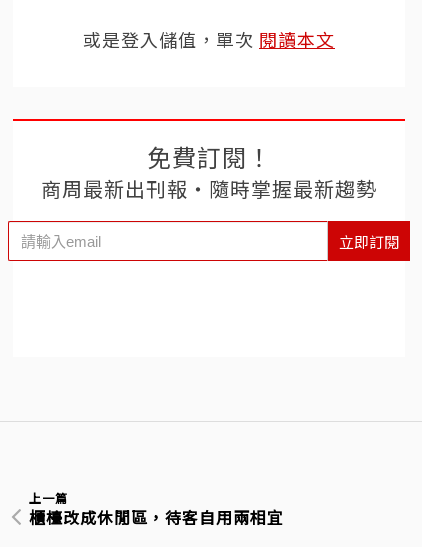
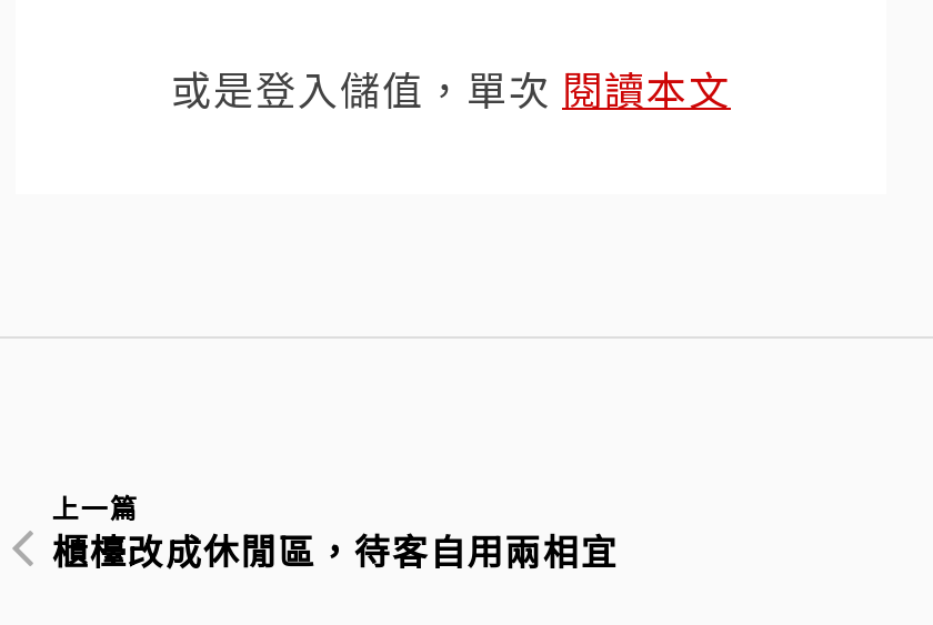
[41,139,399,252] 免費訂閱！ | 商周最新出刊報‧隨時掌握最新趨勢 | 立即訂閱 -> none

